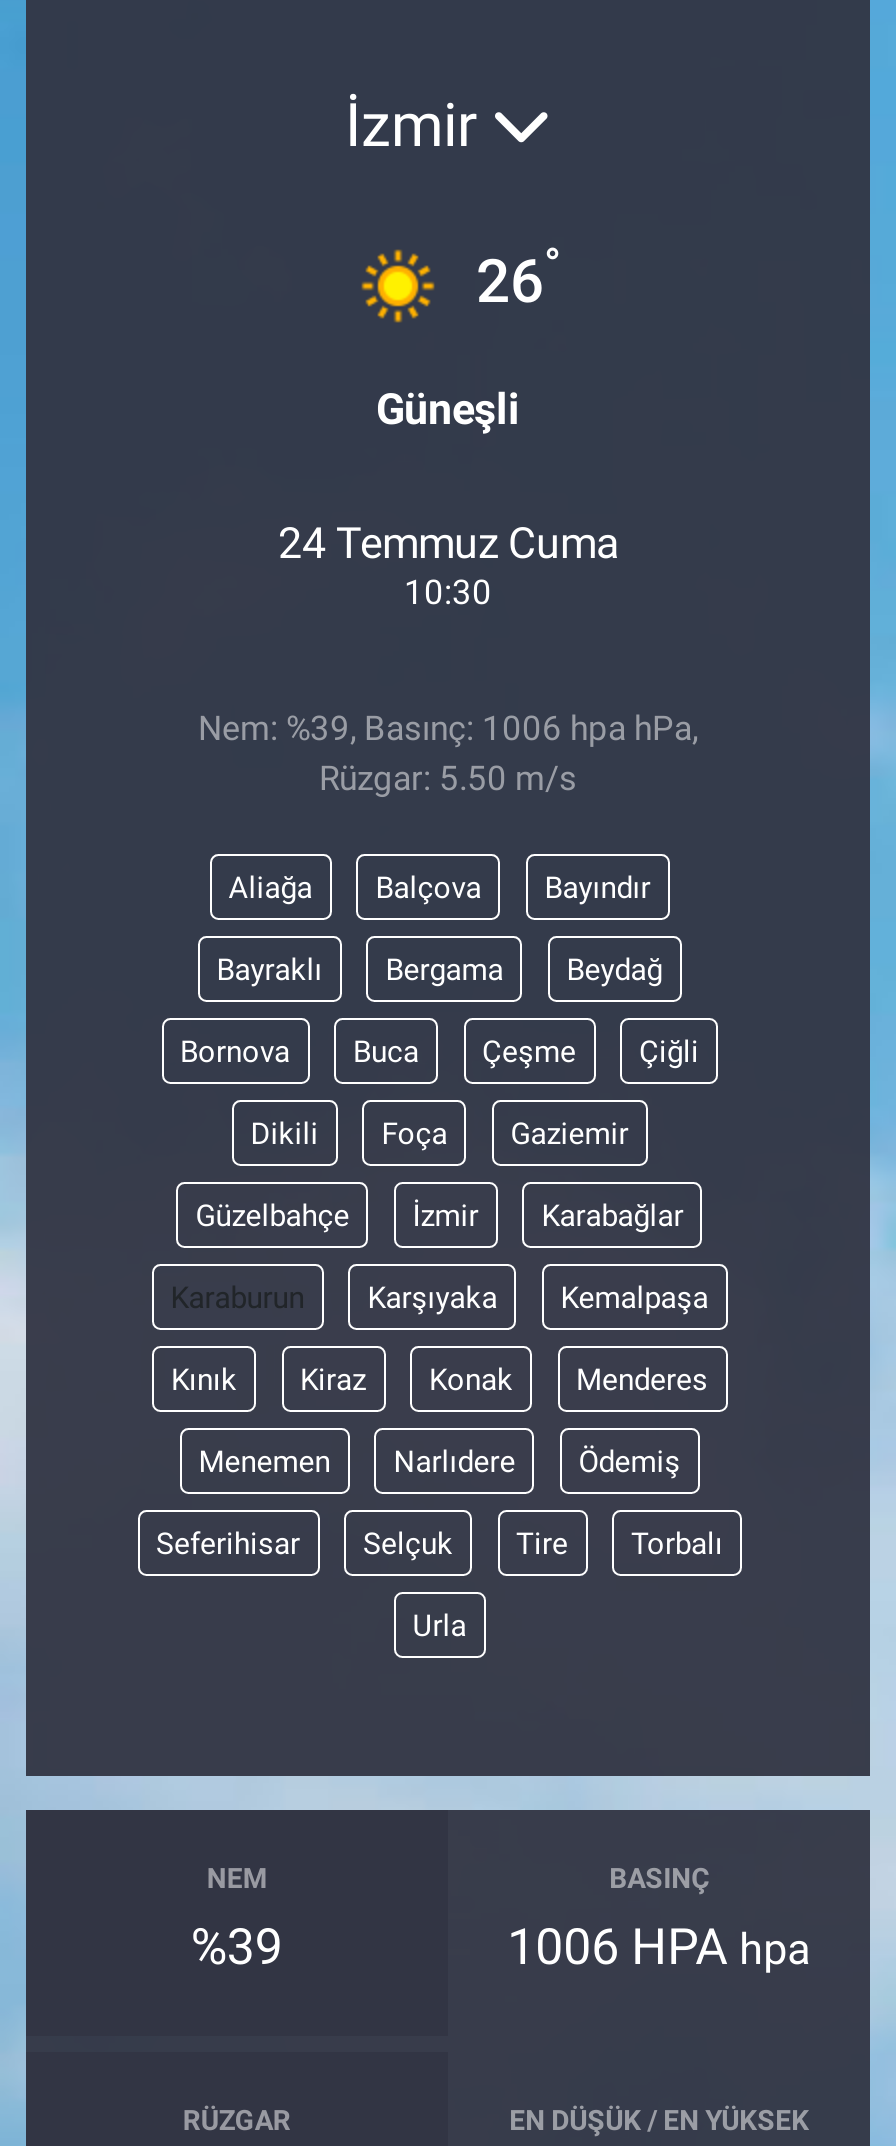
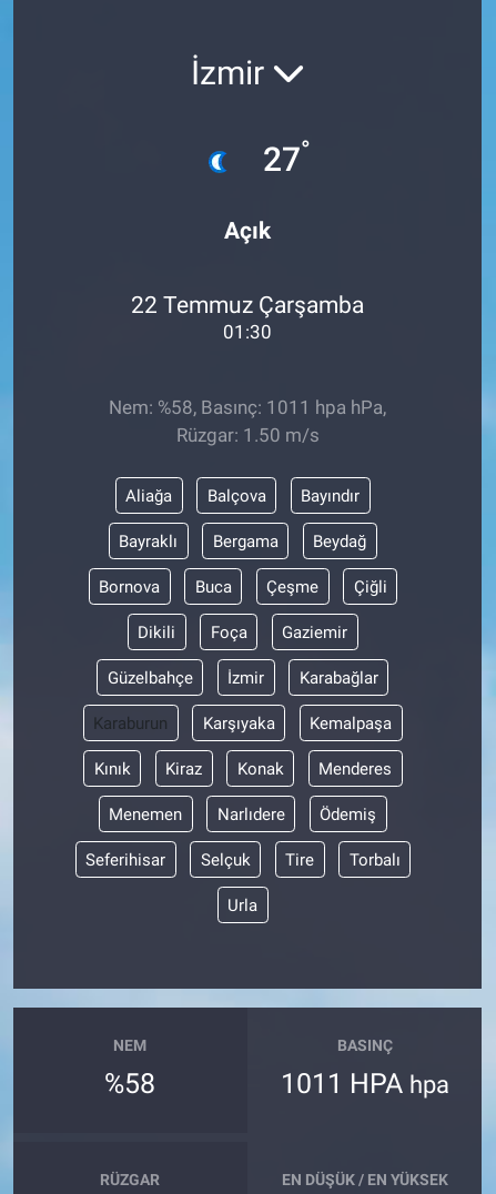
[360,237,562,324] [image] | 26° -> [200,135,311,182] [image] | 27°
[376,384,520,434] Güneşli -> [224,216,271,244] Açık
[278,519,618,613] 24 Temmuz Cuma | 10:30 -> [131,291,364,343] 22 Temmuz Çarşamba | 01:30
[198,708,698,798] Nem: %39, Basınç: 1006 hpa hPa, | Rüzgar: 5.50 m/s -> [109,396,386,446] Nem: %58, Basınç: 1011 hpa hPa, | Rüzgar: 1.50 m/s
[191,1919,283,1977] %39 -> [105,1068,156,1100] %58
[507,1919,811,1977] 1006 HPA hpa -> [280,1068,449,1100] 1011 HPA hpa

